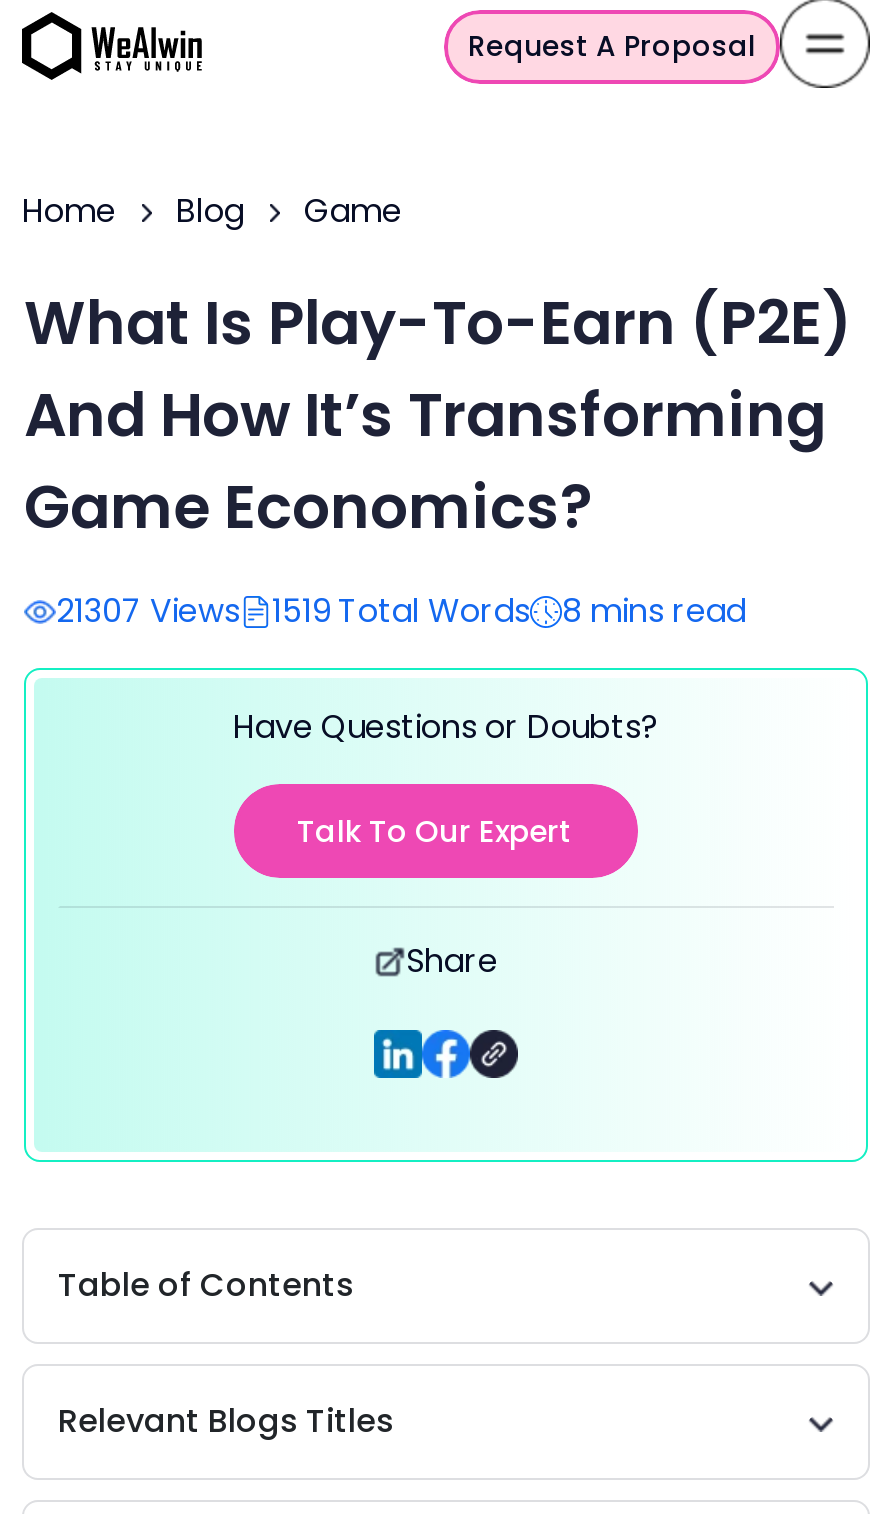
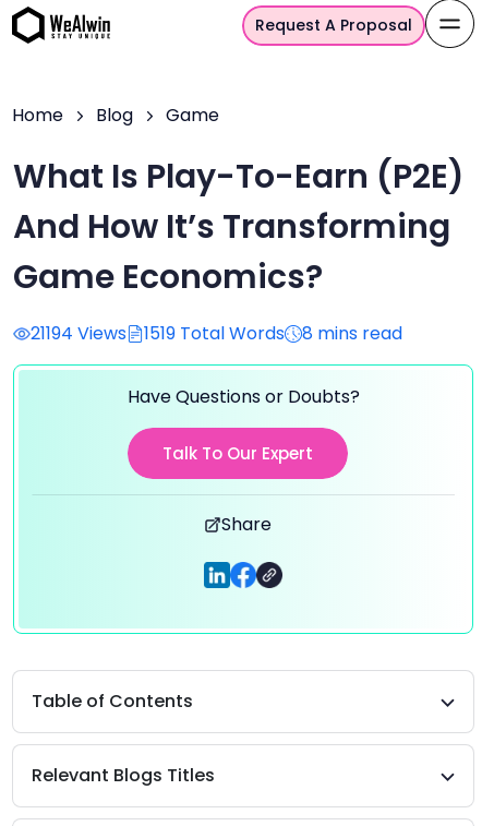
[56,588,746,634] 21307 Views 1519 Total Words 8 mins read -> [31,321,402,346] 21194 Views 1519 Total Words 8 mins read

